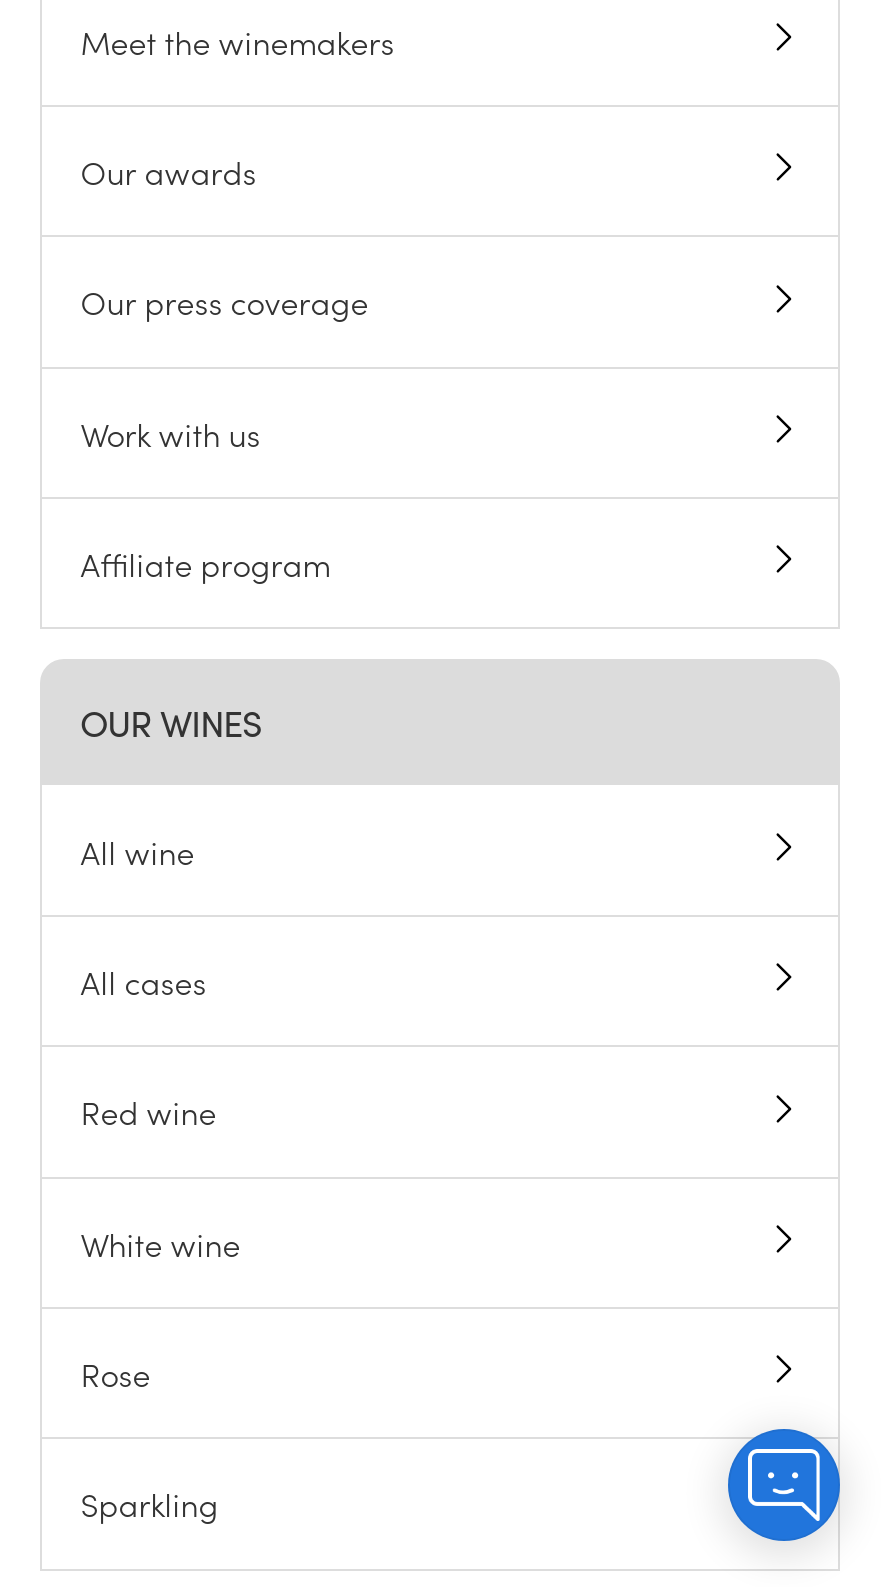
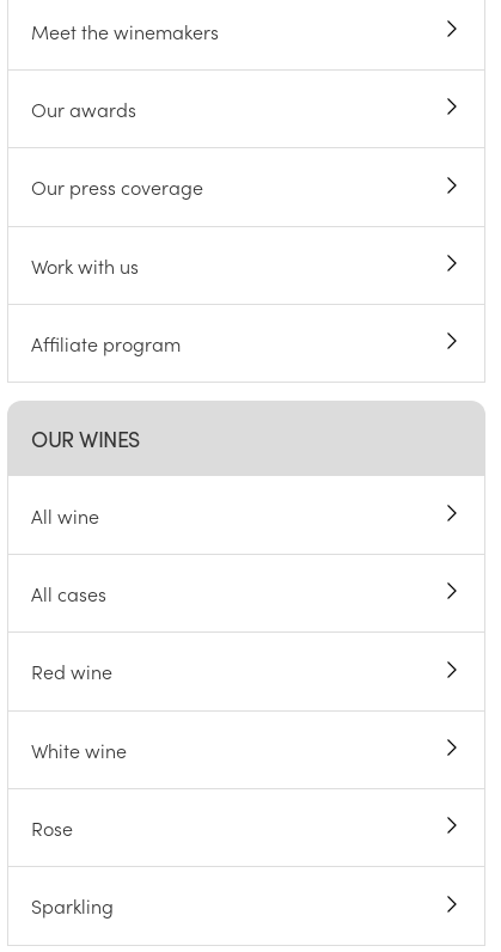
[720,1425,848,1557] [image] -> none

